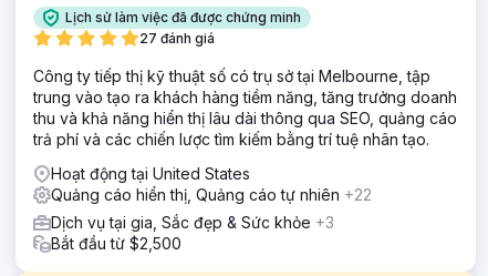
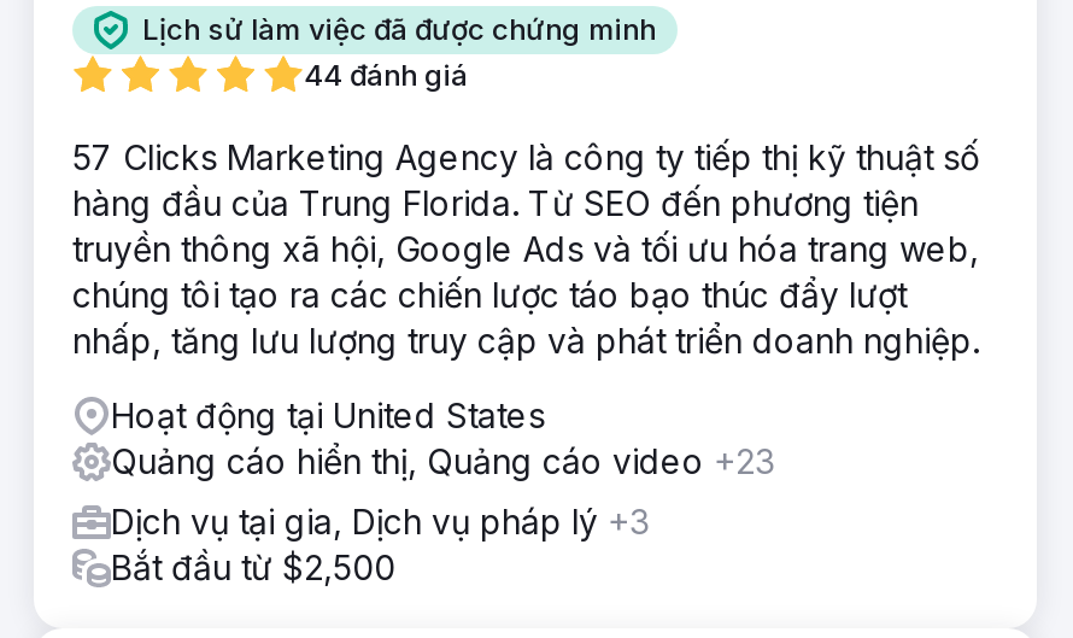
[139,29,215,46] 27 đánh giá -> [304,56,468,92] 44 đánh giá
[33,66,457,148] Công ty tiếp thị kỹ thuật số có trụ sở tại Melbourne, tập | trung vào tạo ra khách hàng tiềm năng, tăng trưởng doanh | thu và khả năng hiển thị lâu dài thông qua SEO, quảng cáo | trả phí và các chiến lược tìm kiếm bằng trí tuệ nhân tạo. -> [72,135,979,360] 57 Clicks Marketing Agency là công ty tiếp thị kỹ thuật số | hàng đầu của Trung Florida. Từ SEO đến phương tiện | truyền thông xã hội, Google Ads và tối ưu hóa trang web, | chúng tôi tạo ra các chiến lược táo bạo thúc đẩy lượt | nhấp, tăng lưu lượng truy cập và phát triển doanh nghiệp.
[51,185,372,204] Quảng cáo hiển thị, Quảng cáo tự nhiên +22 -> [111,439,774,480] Quảng cáo hiển thị, Quảng cáo video +23
[51,212,334,231] Dịch vụ tại gia, Sắc đẹp & Sức khỏe +3 -> [111,500,649,541] Dịch vụ tại gia, Dịch vụ pháp lý +3

